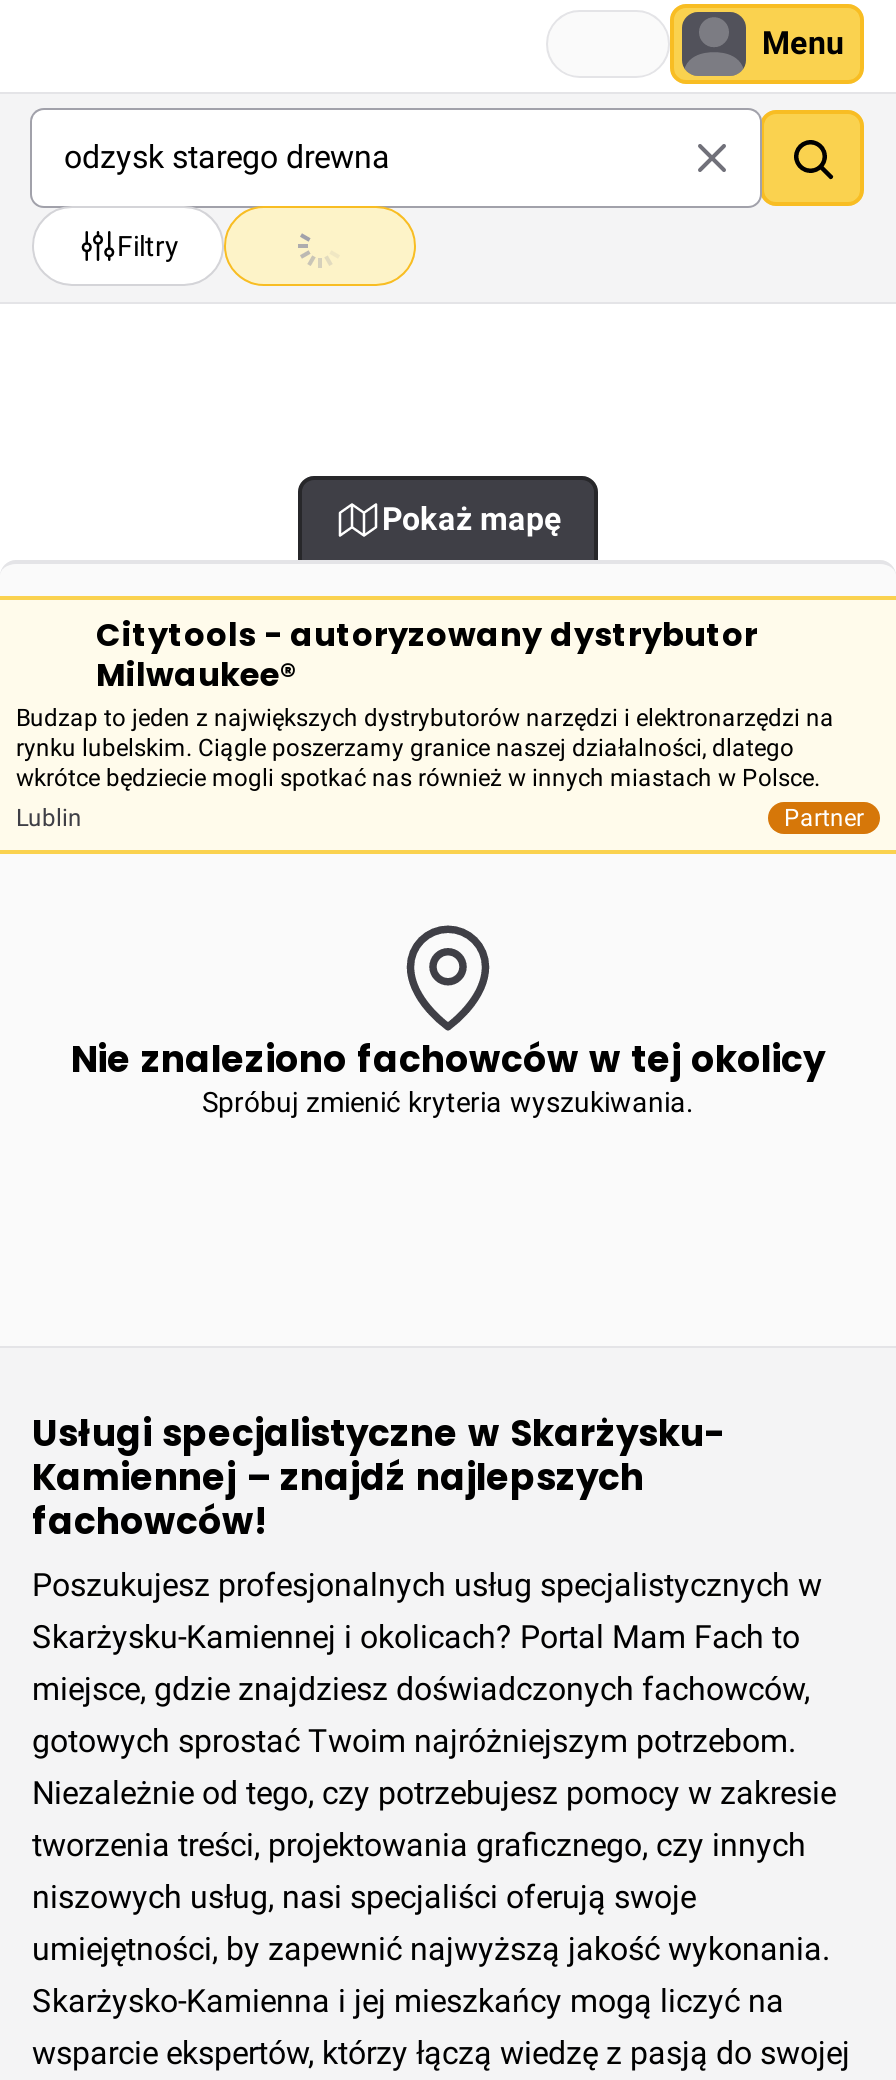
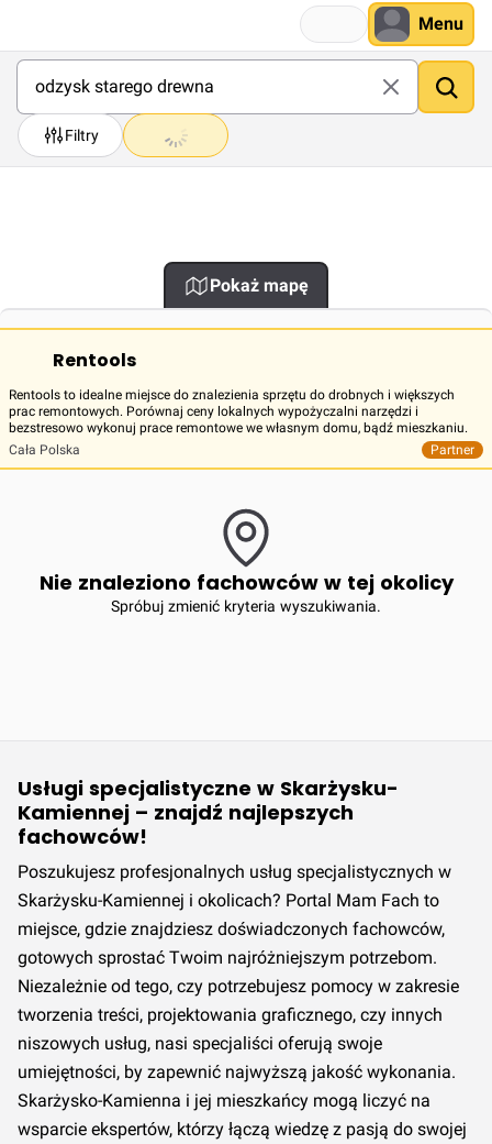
[16,612,834,832] Citytools - autoryzowany dystrybutor | Milwaukee® | Budzap to jeden z największych dystrybutorów narzędzi i elektronarzędzi na | rynku lubelskim. Ciągle poszerzamy granice naszej działalności, dlatego | wkrótce będziecie mogli spotkać nas również w innych miastach w Polsce. | Lublin -> [9,348,468,458] Rentools | Rentools to idealne miejsce do znalezienia sprzętu do drobnych i większych | prac remontowych. Porównaj ceny lokalnych wypożyczalni narzędzi i | bezstresowo wykonuj prace remontowe we własnym domu, bądź mieszkaniu. | Cała Polska

